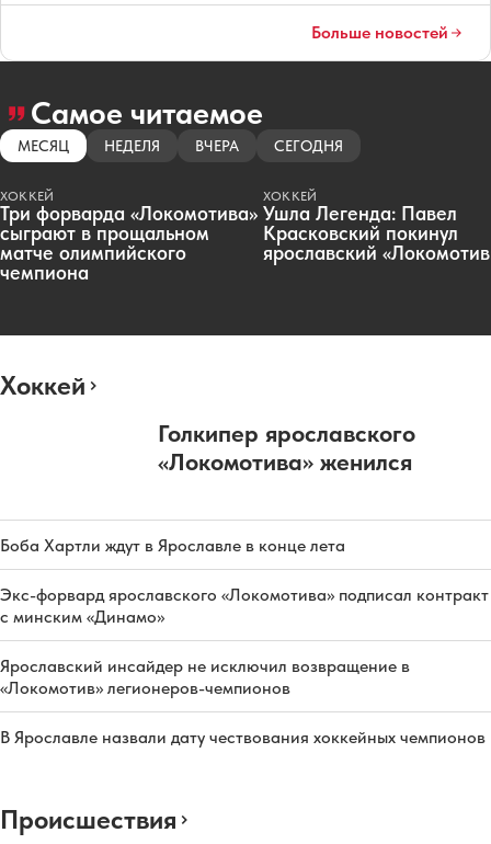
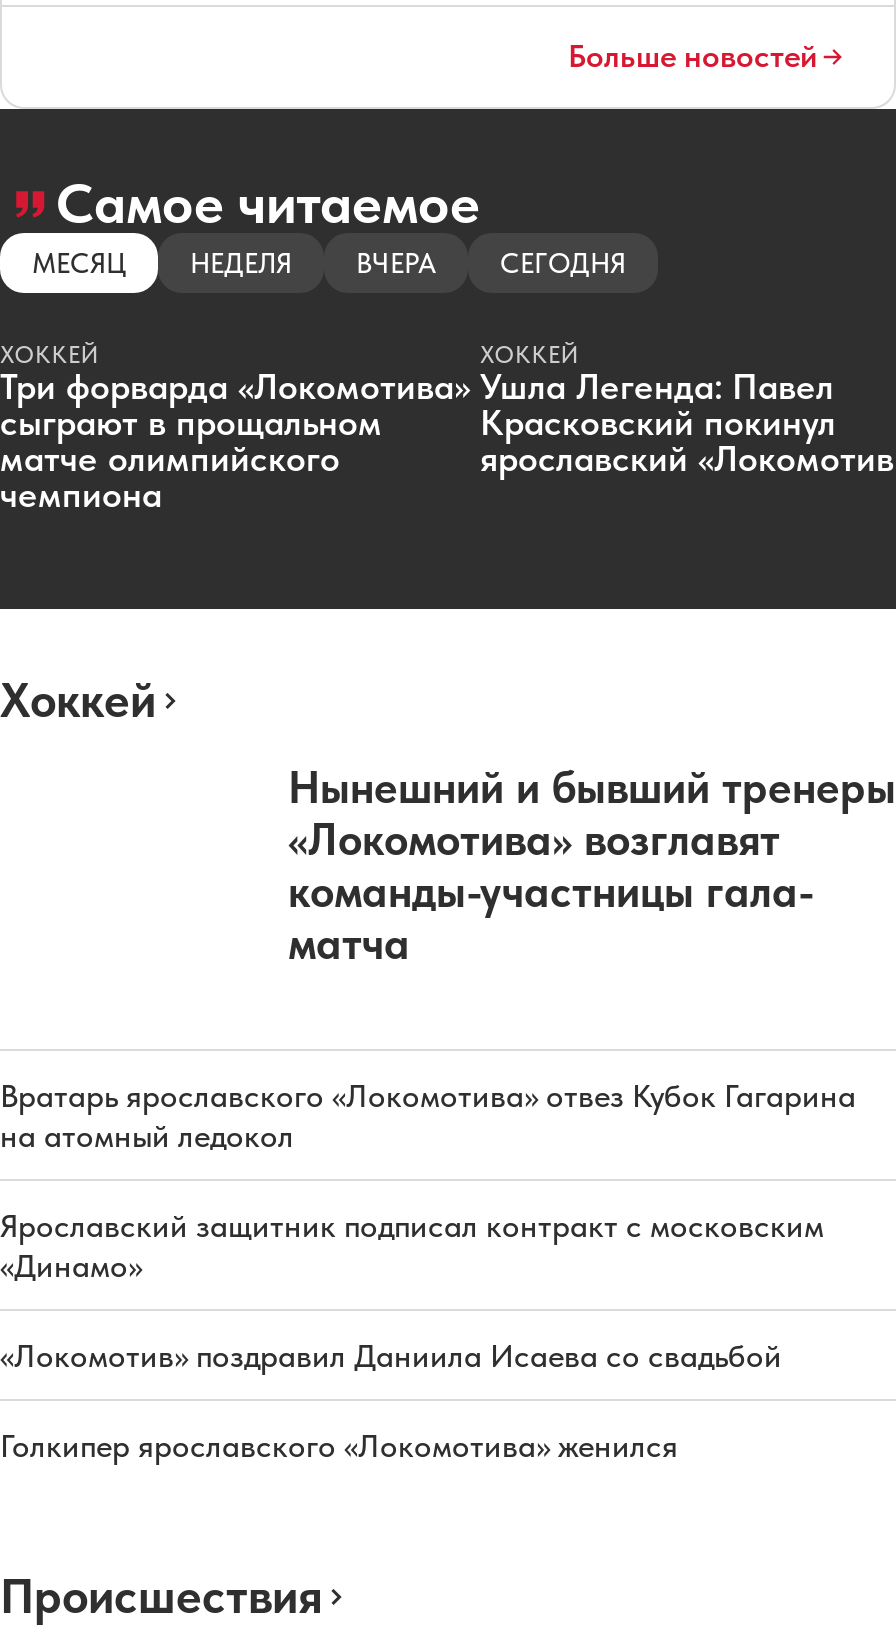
[158,418,415,475] Голкипер ярославского | «Локомотива» женился -> [288,762,896,970] Нынешний и бывший тренеры | «Локомотива» возглавят | команды-участницы гала- | матча
[0,535,345,555] Боба Хартли ждут в Ярославле в конце лета -> [0,1078,856,1156] Вратарь ярославского «Локомотива» отвез Кубок Гагарина | на атомный ледокол
[0,584,489,627] Экс-форвард ярославского «Локомотива» подписал контракт | с минским «Динамо» -> [0,1208,824,1286] Ярославский защитник подписал контракт с московским | «Динамо»
[0,655,410,698] Ярославский инсайдер не исключил возвращение в | «Локомотив» легионеров-чемпионов -> [0,1338,782,1376] «Локомотив» поздравил Даниила Исаева со свадьбой
[0,726,486,747] В Ярославле назвали дату чествования хоккейных чемпионов -> [0,1428,678,1466] Голкипер ярославского «Локомотива» женился

